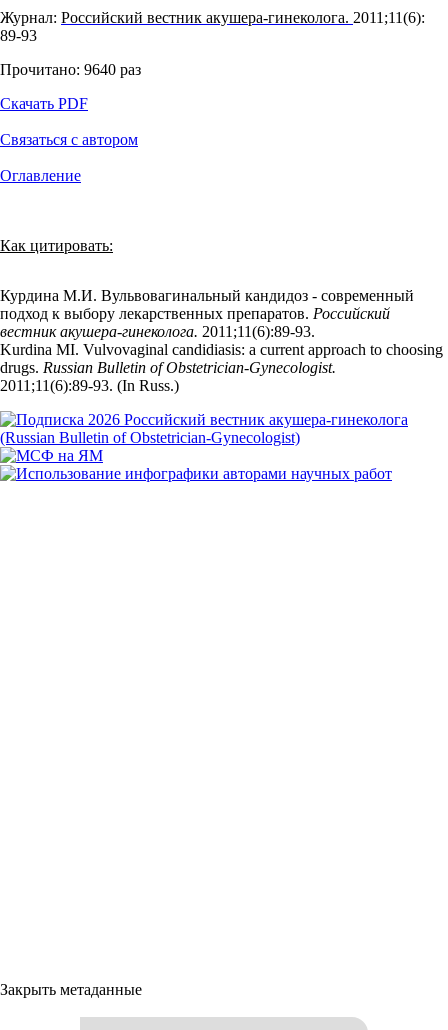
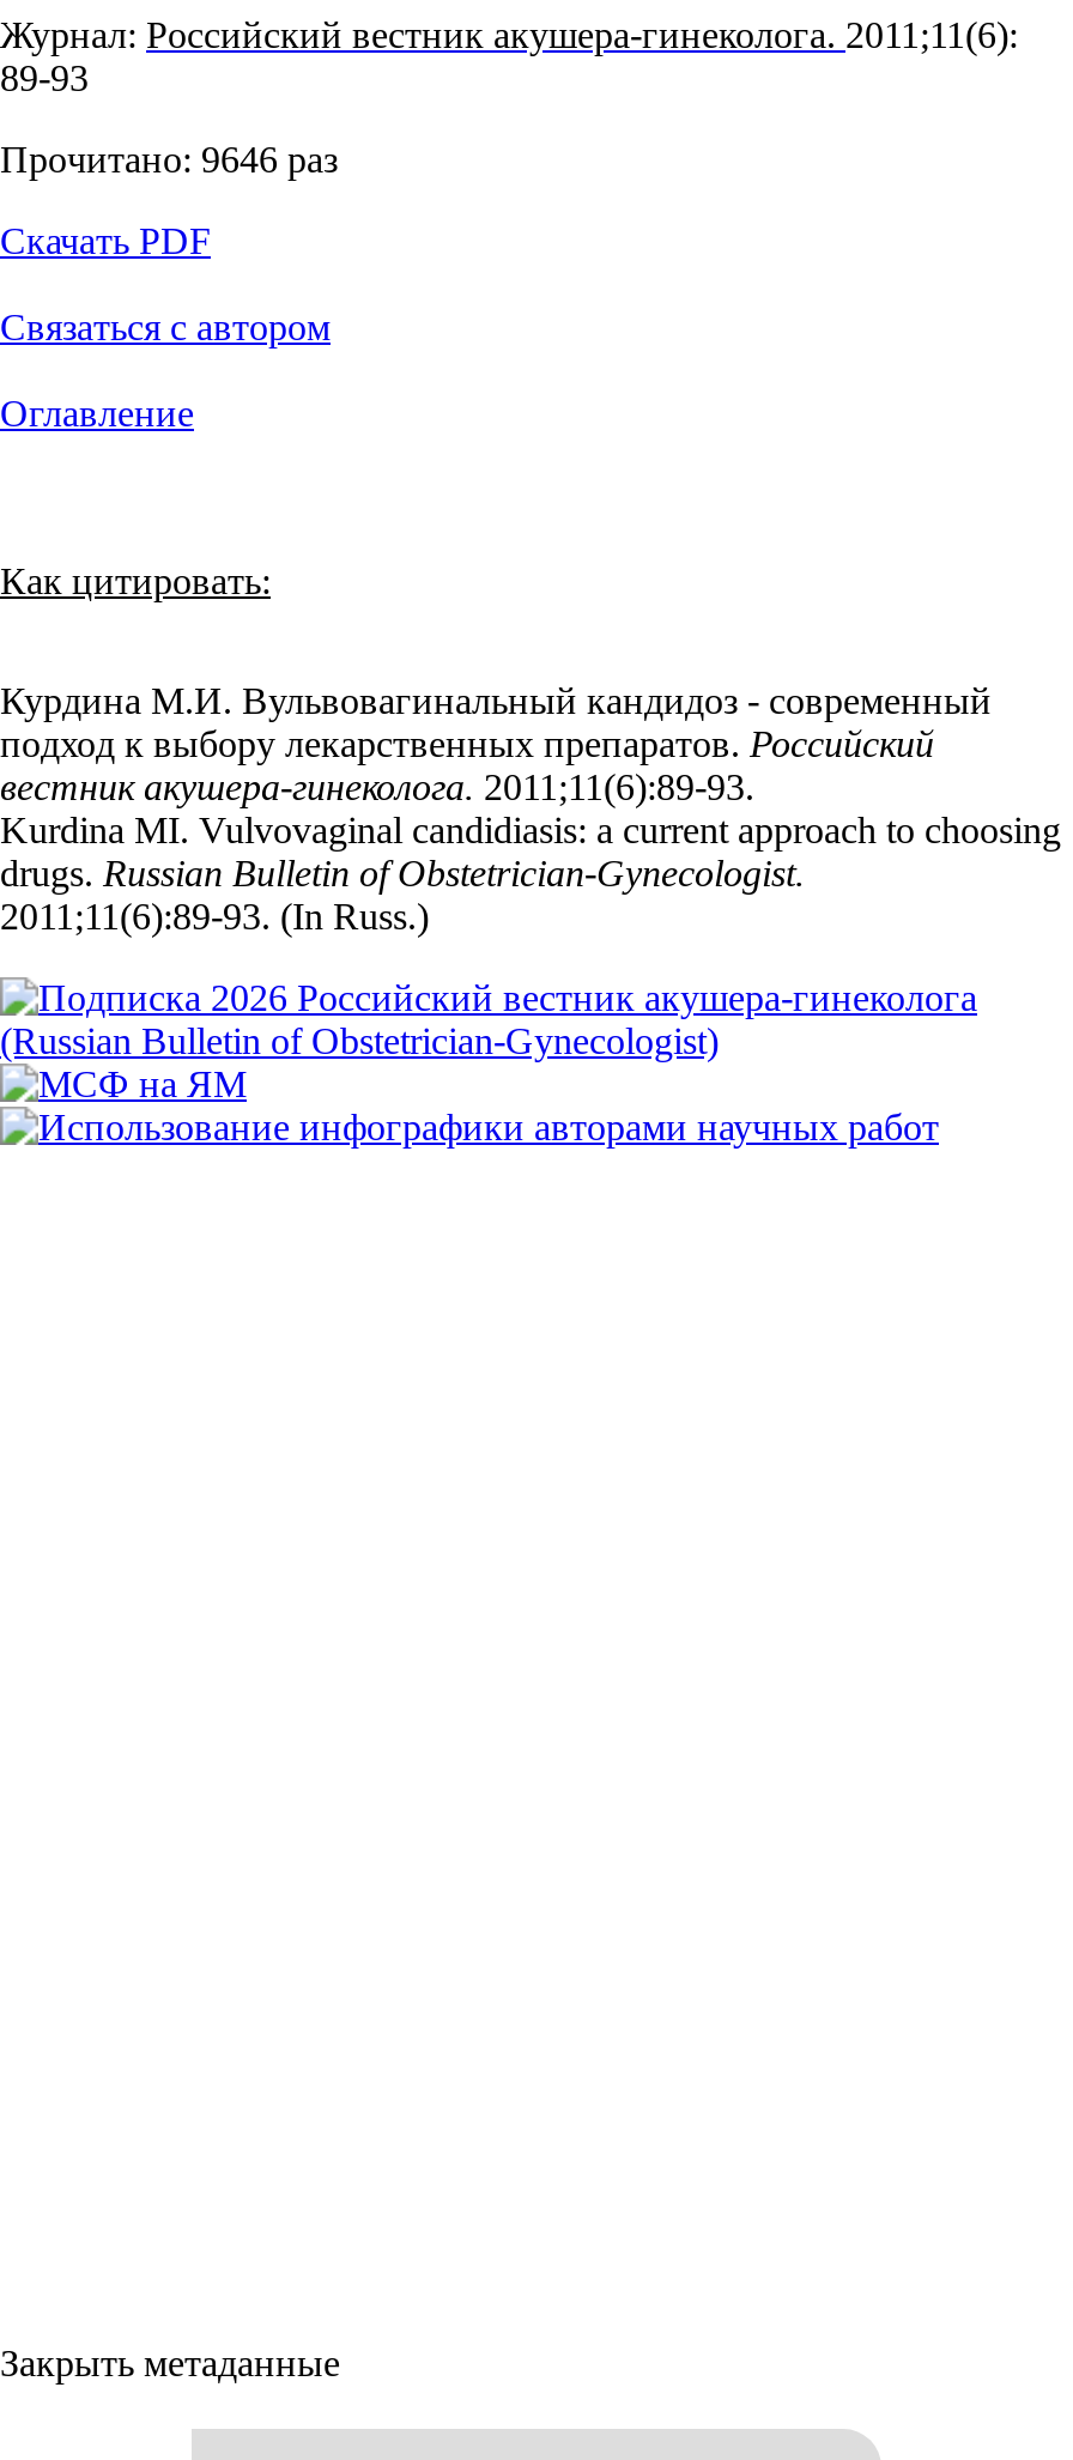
[0,61,141,78] Прочитано: 9640 раз -> [0,139,338,180] Прочитано: 9646 раз

